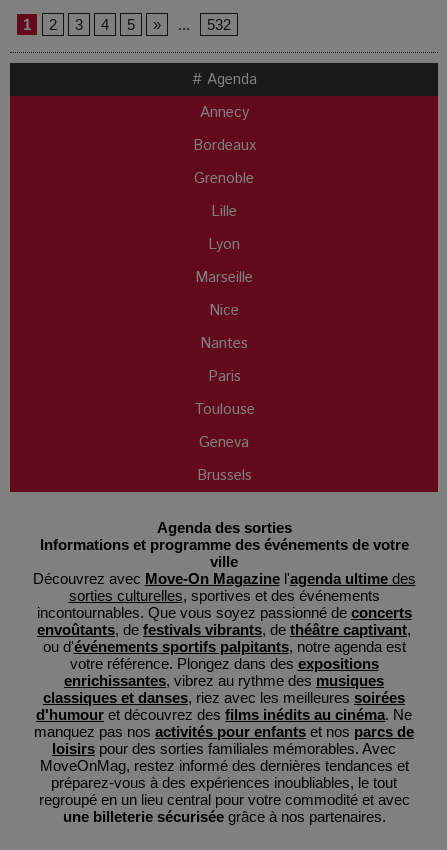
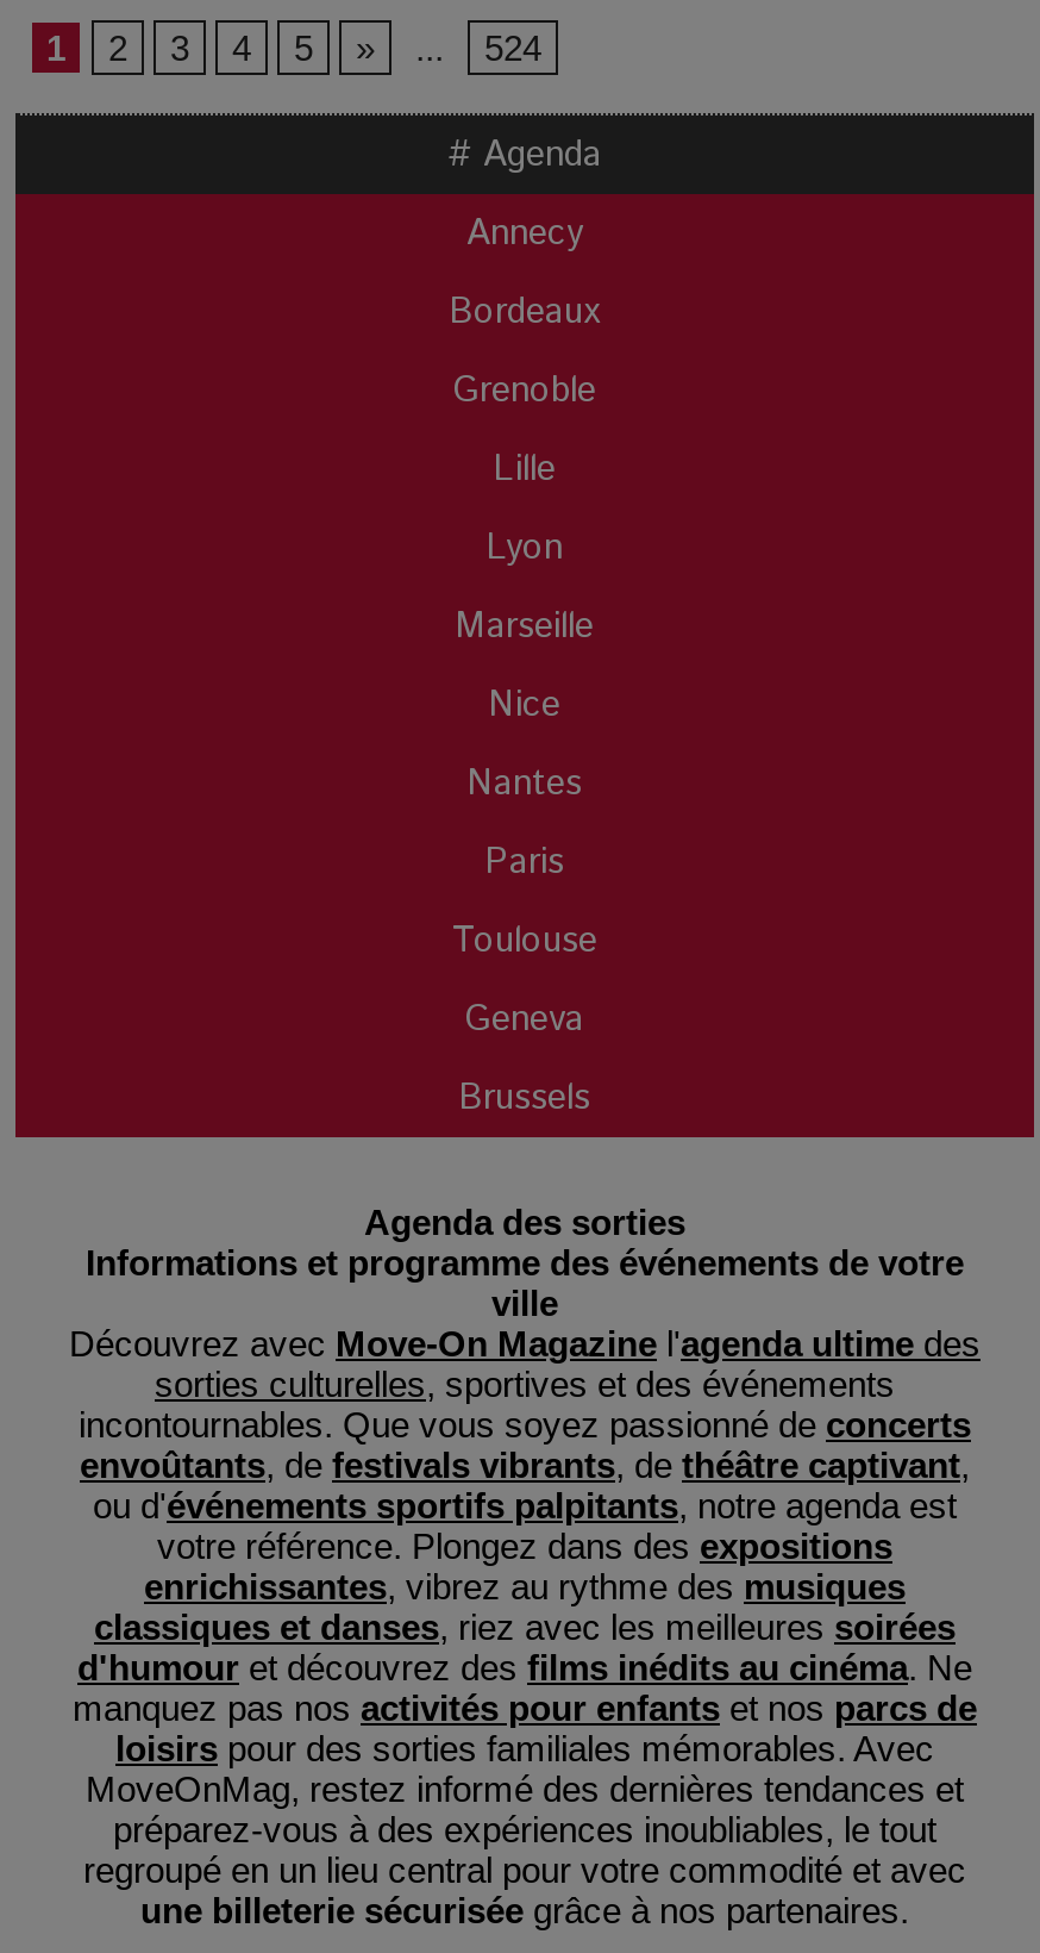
[207,16,231,33] 532 -> [484,27,541,68] 524

